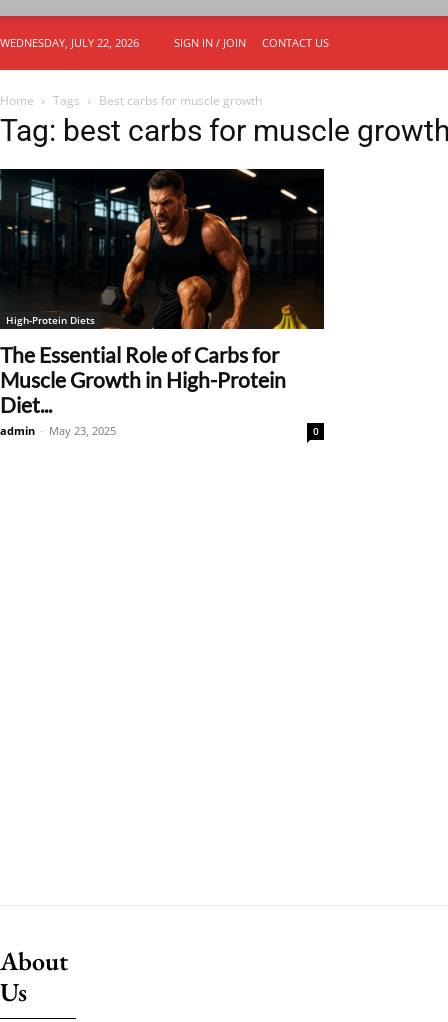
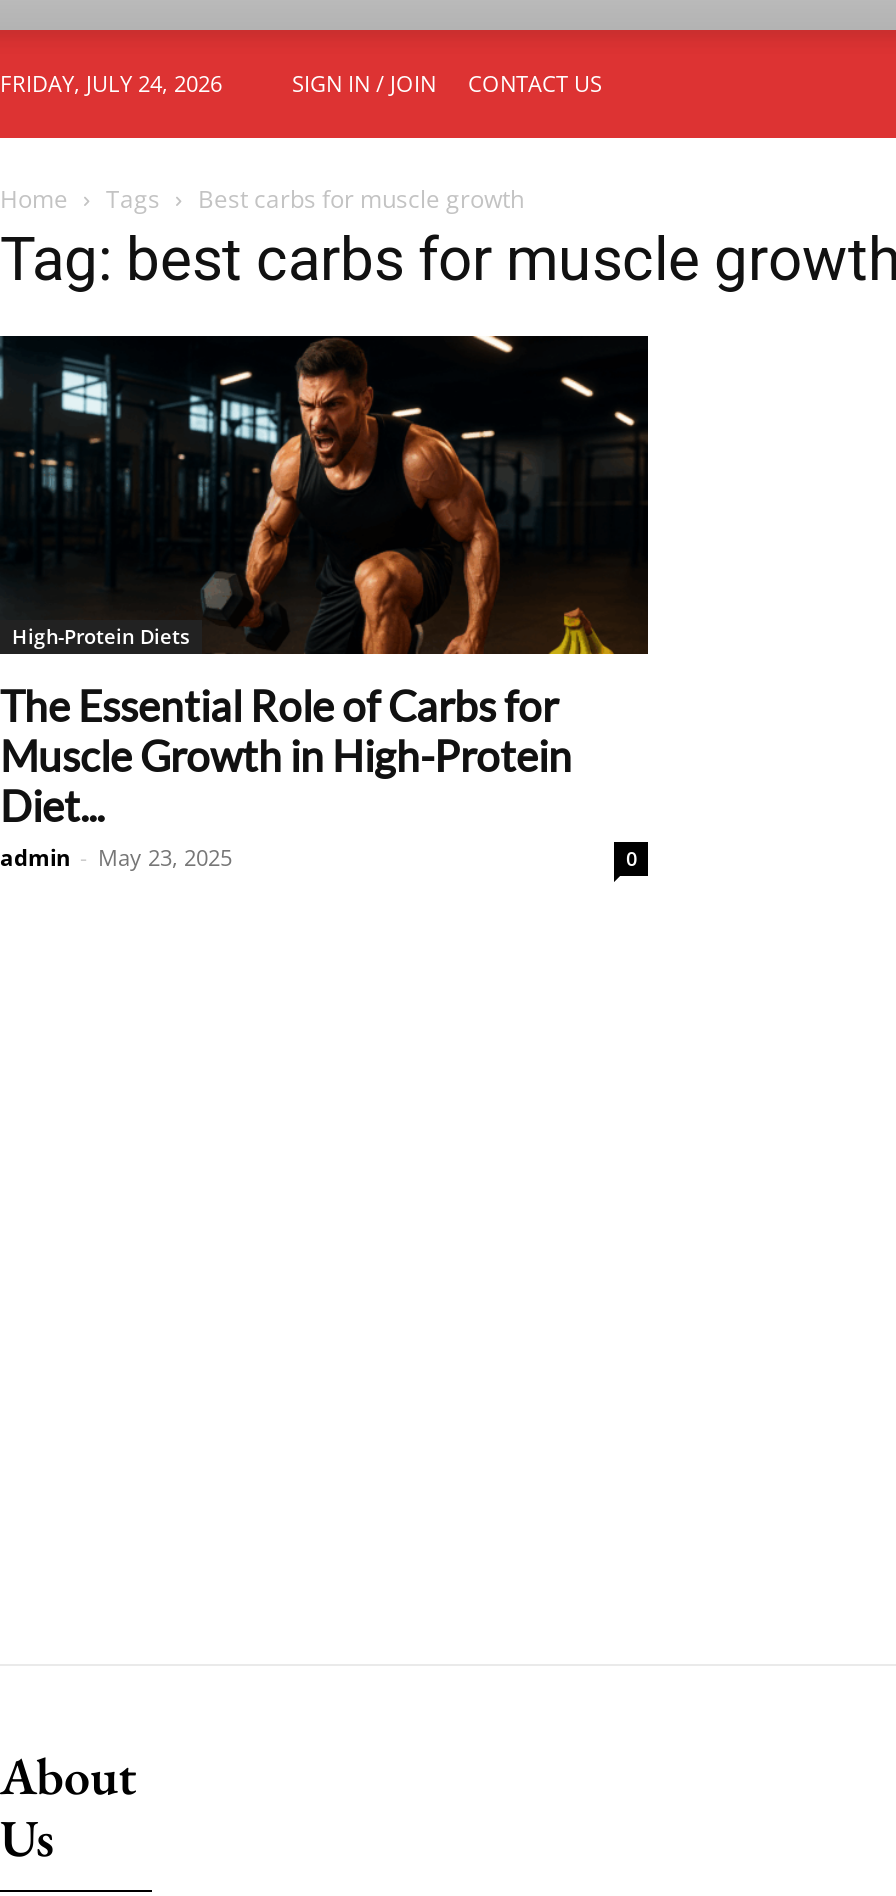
[0,35,139,50] WEDNESDAY, JULY 22, 2026 -> [0,68,222,98] FRIDAY, JULY 24, 2026

